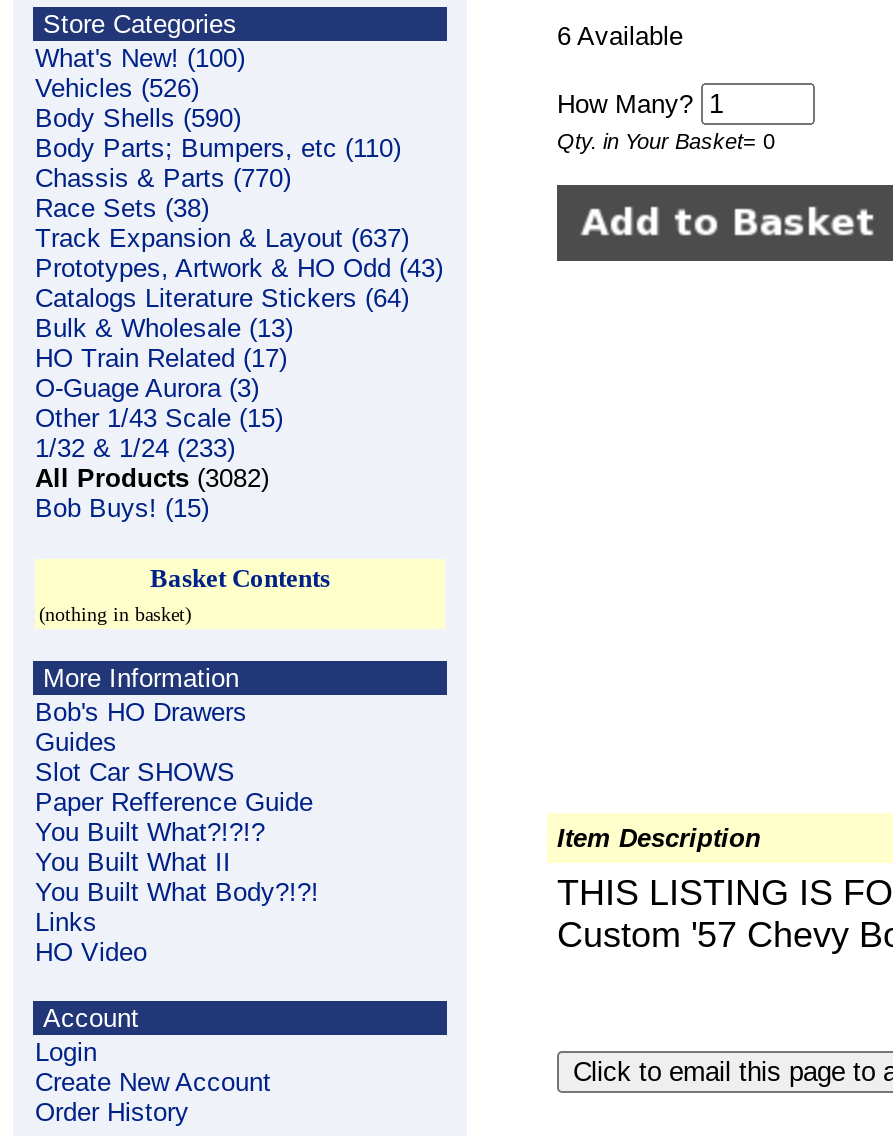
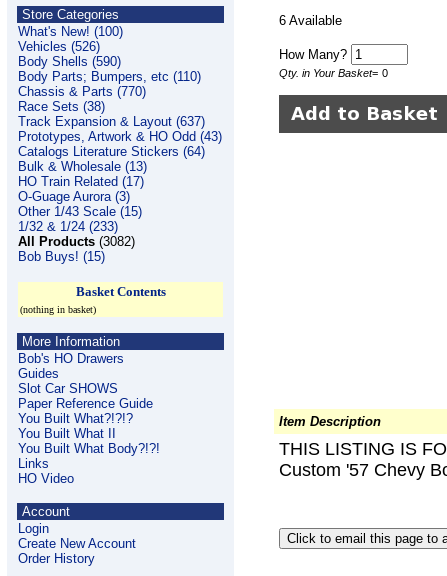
[35,787,313,817] Paper Refference Guide -> [18,396,153,411] Paper Reference Guide

